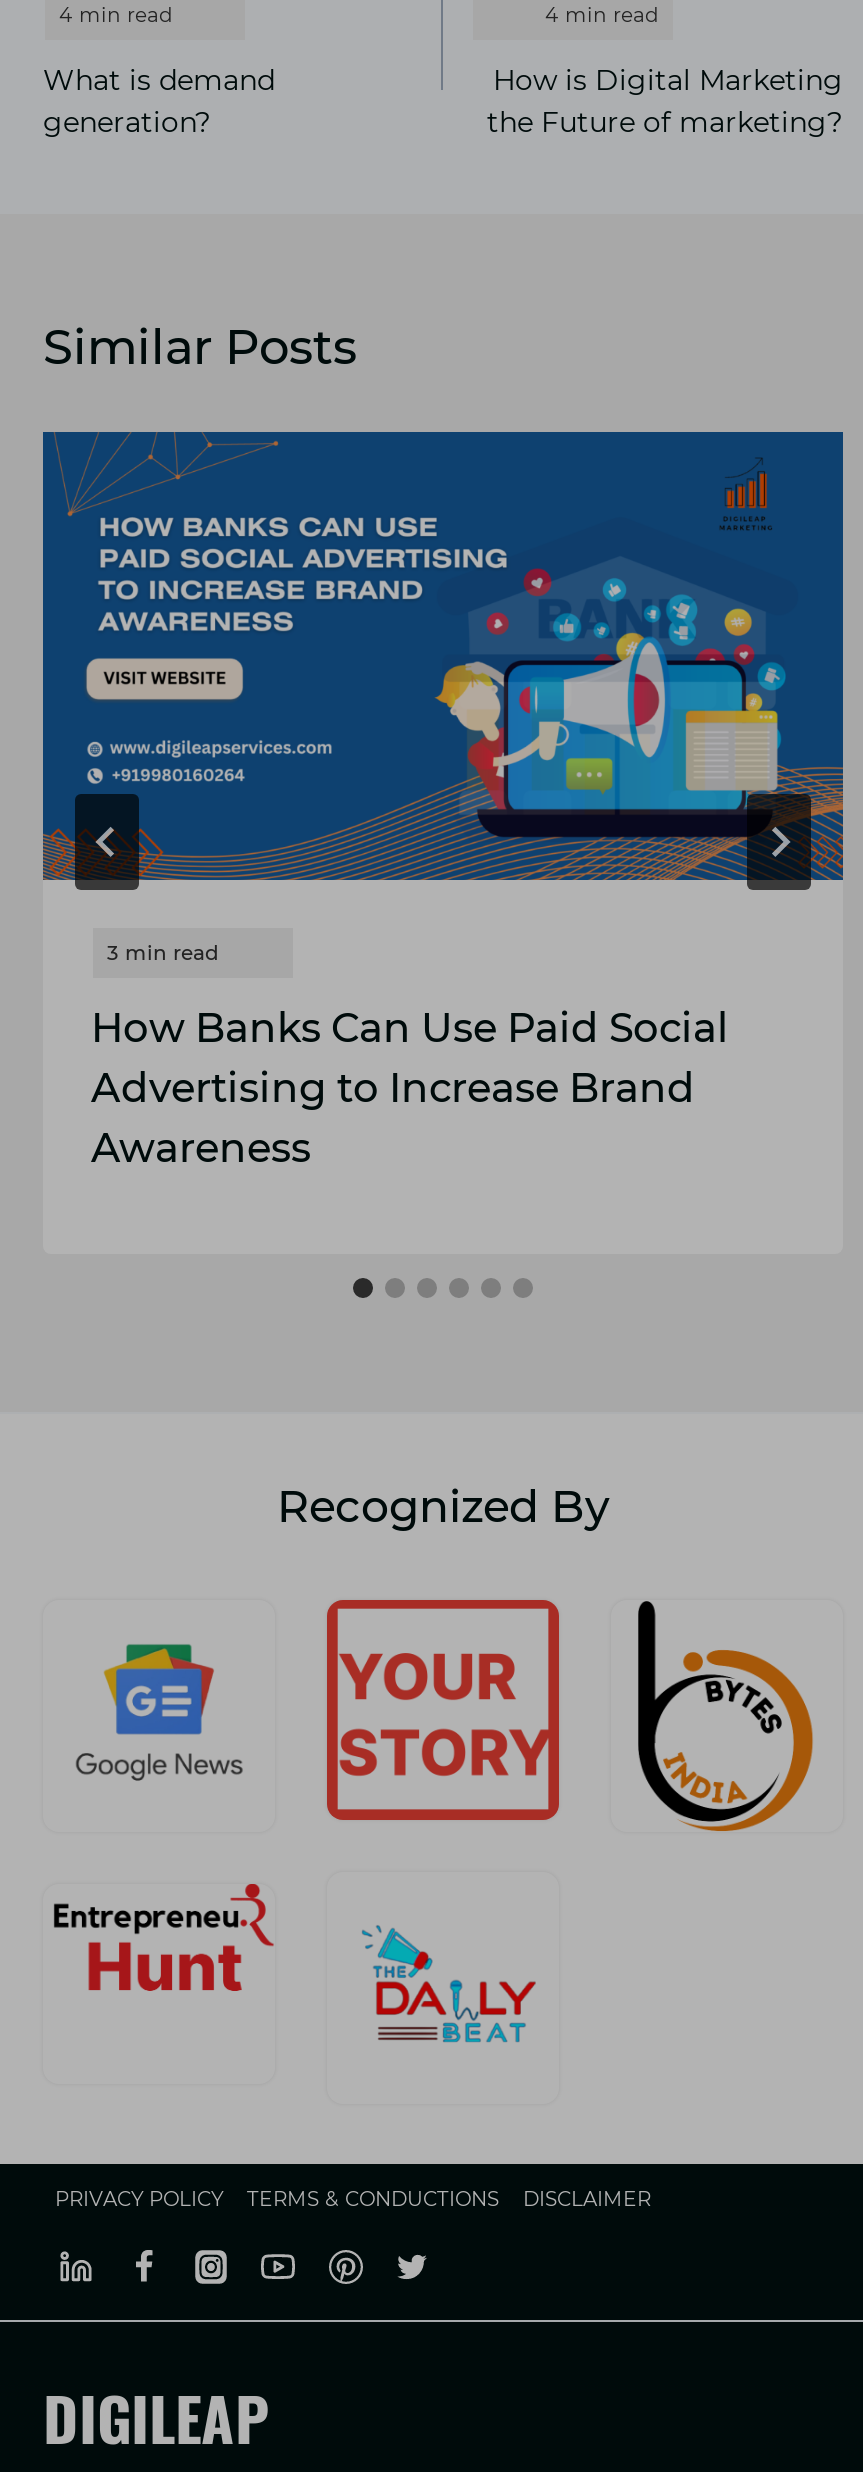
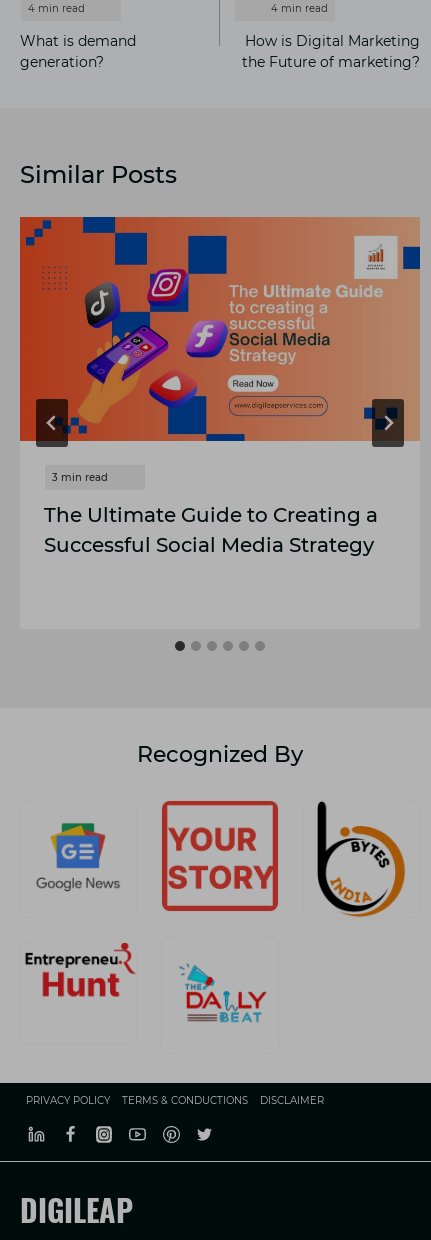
[41,430,845,882] [image] -> [19,216,420,442] [image]
[91,1005,729,1173] How Banks Can Use Paid Social | Advertising to Increase Brand | Awareness -> [44,503,378,557] The Ultimate Guide to Creating a | Successful Social Media Strategy

